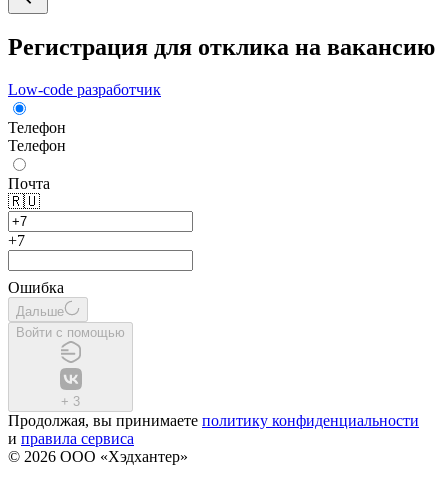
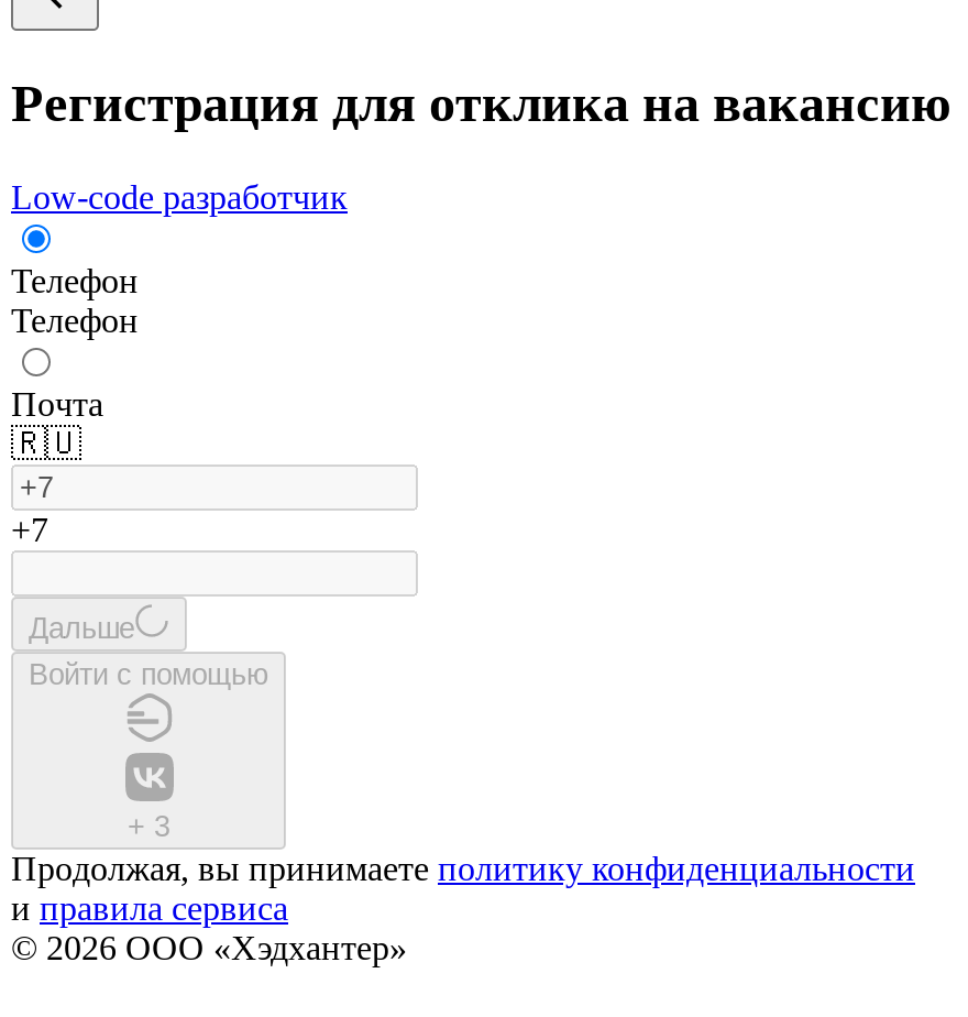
[8,279,64,296] Ошибка -> none

